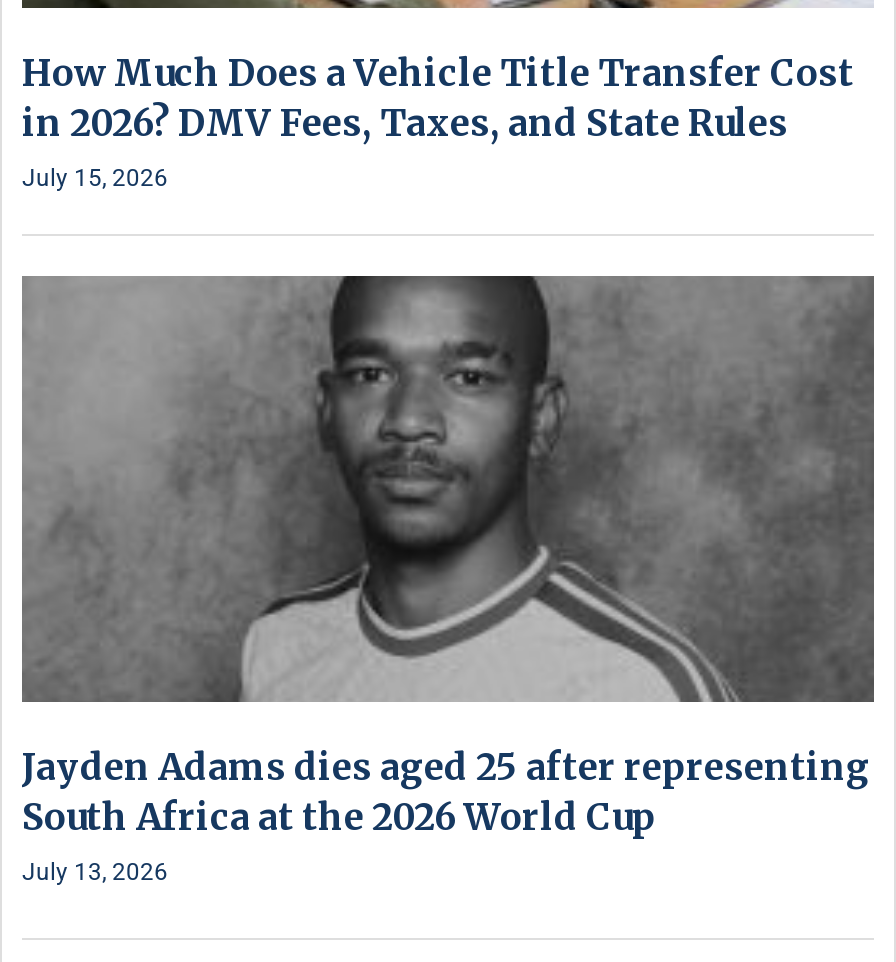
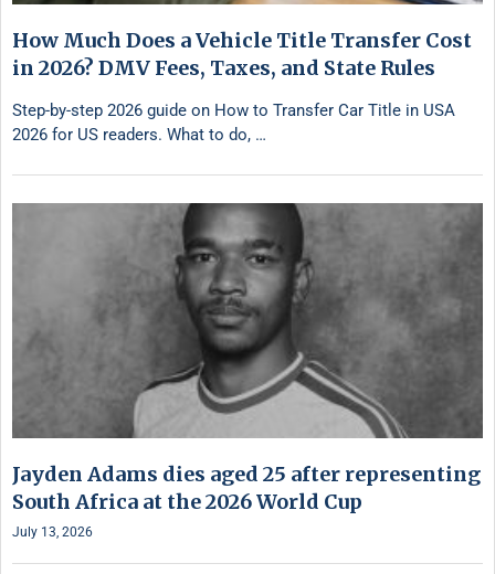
[22,164,168,192] July 15, 2026 -> [12,100,455,145] Step-by-step 2026 guide on How to Transfer Car Title in USA | 2026 for US readers. What to do, …

